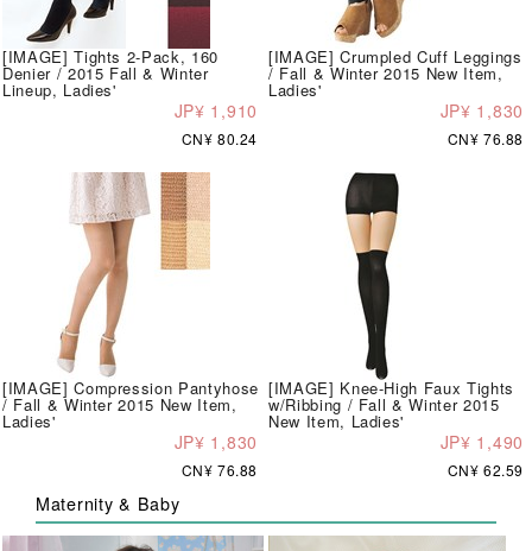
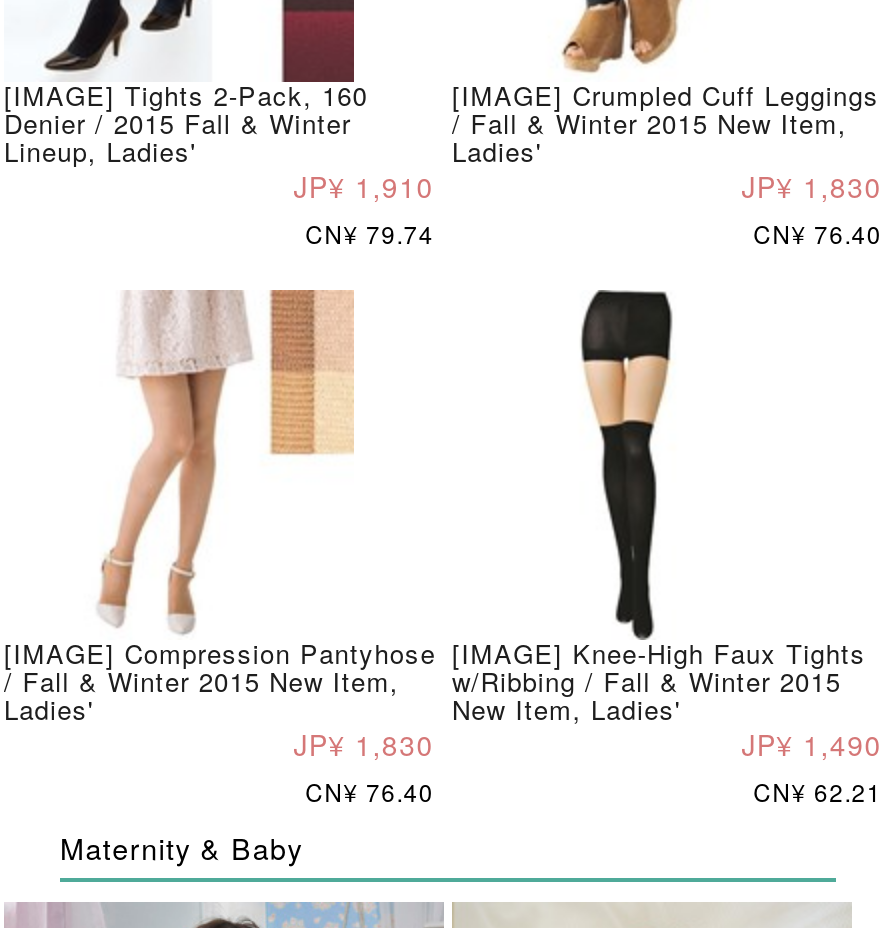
[181,128,258,149] CN¥ 80.24 -> [305,216,434,250] CN¥ 79.74
[447,128,524,149] CN¥ 76.88 -> [753,216,882,250] CN¥ 76.40
[181,460,258,480] CN¥ 76.88 -> [305,774,434,808] CN¥ 76.40
[447,460,524,480] CN¥ 62.59 -> [753,774,882,808] CN¥ 62.21

